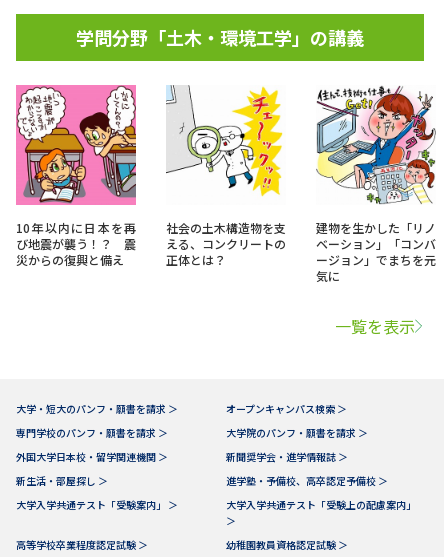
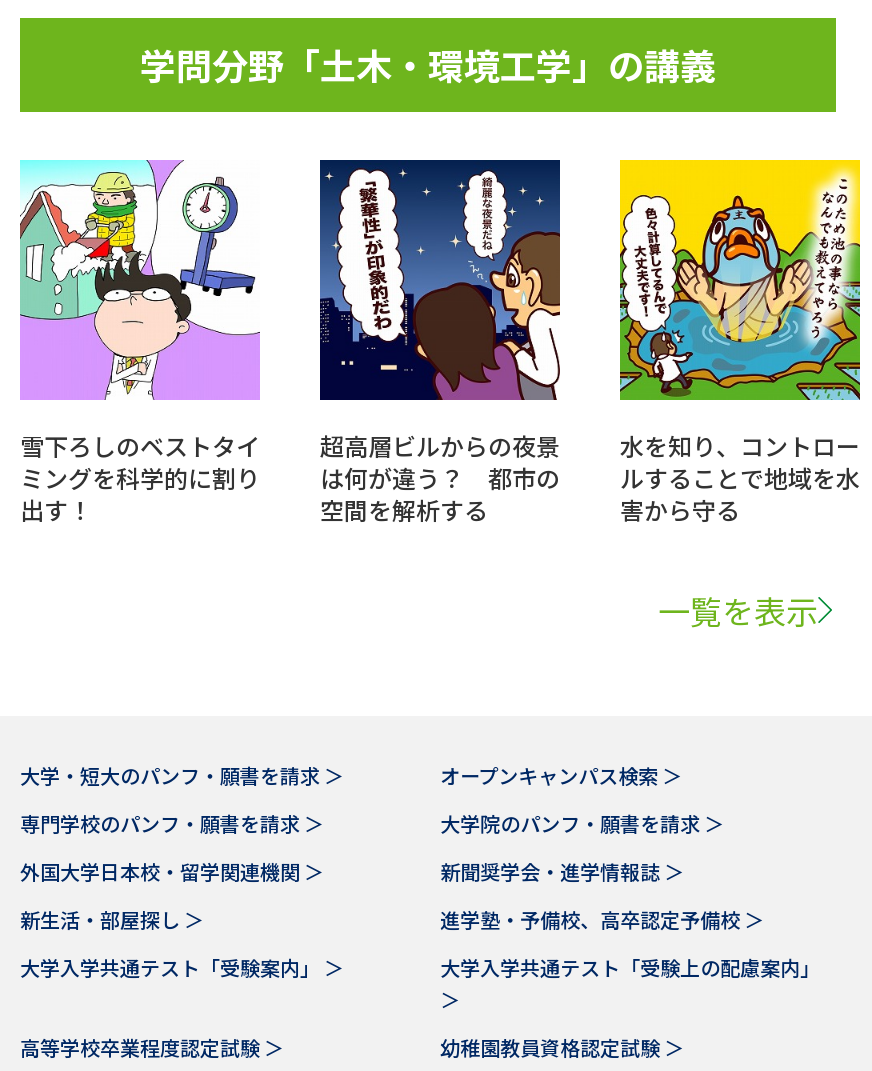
[15,84,137,268] [image] | 10年以内に日本を再 | び地震が襲う！？ 震 | 災からの復興と備え -> [18,158,260,526] [image] | 雪下ろしのベストタイ | ミングを科学的に割り | 出す！
[166,85,286,268] [image] | 社会の土木構造物を支 | える、コンクリートの | 正体とは？ -> [318,158,562,526] [image] | 超高層ビルからの夜景 | は何が違う？ 都市の | 空間を解析する
[316,85,436,284] [image] | 建物を生かした「リノ | ベーション」「コンバ | ージョン」でまちを元 | 気に -> [618,158,862,526] [image] | 水を知り、コントロー | ルすることで地域を水 | 害から守る

